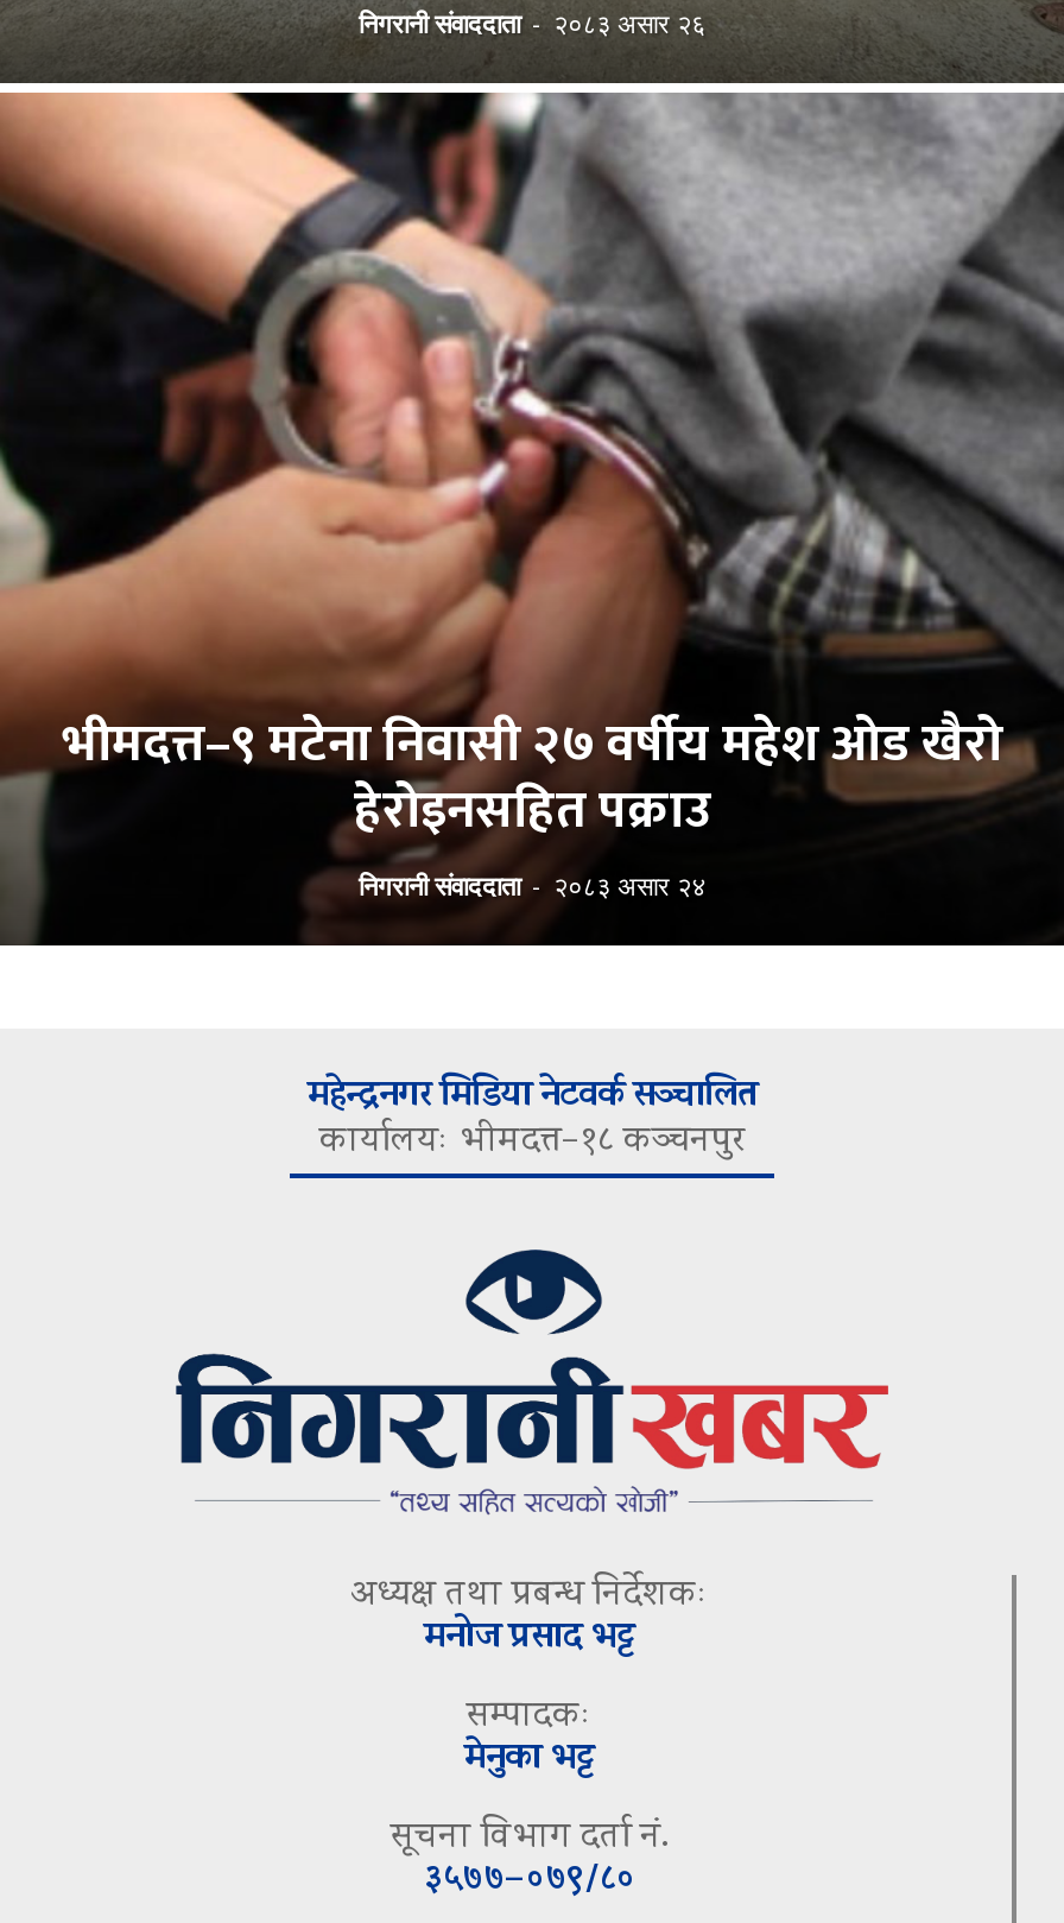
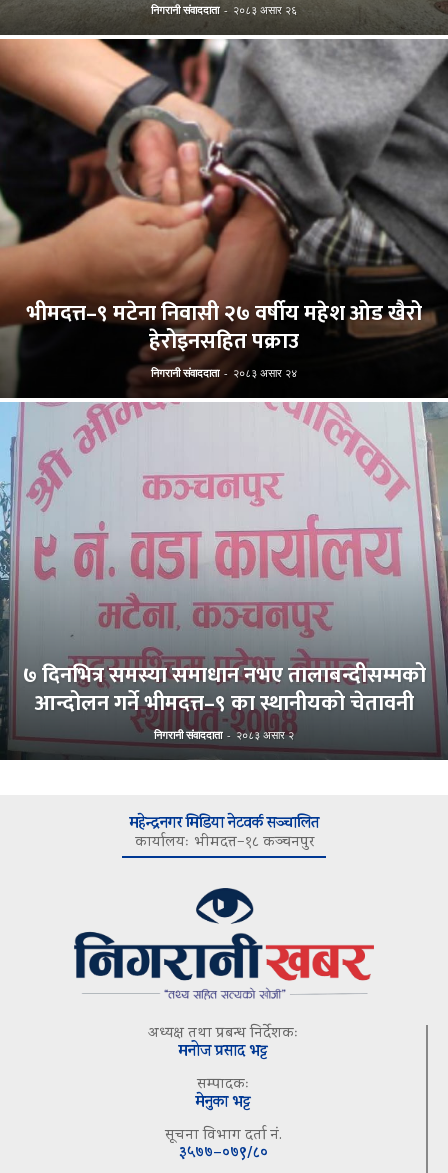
none -> [3,401,445,759] [image] | ७ दिनभित्र समस्या समाधान नभए तालाबन्दीसम्मको | आन्दोलन गर्ने भीमदत्त–९ का स्थानीयको चेतावनी | निगरानी संवाददाता - २०८३ असार २

